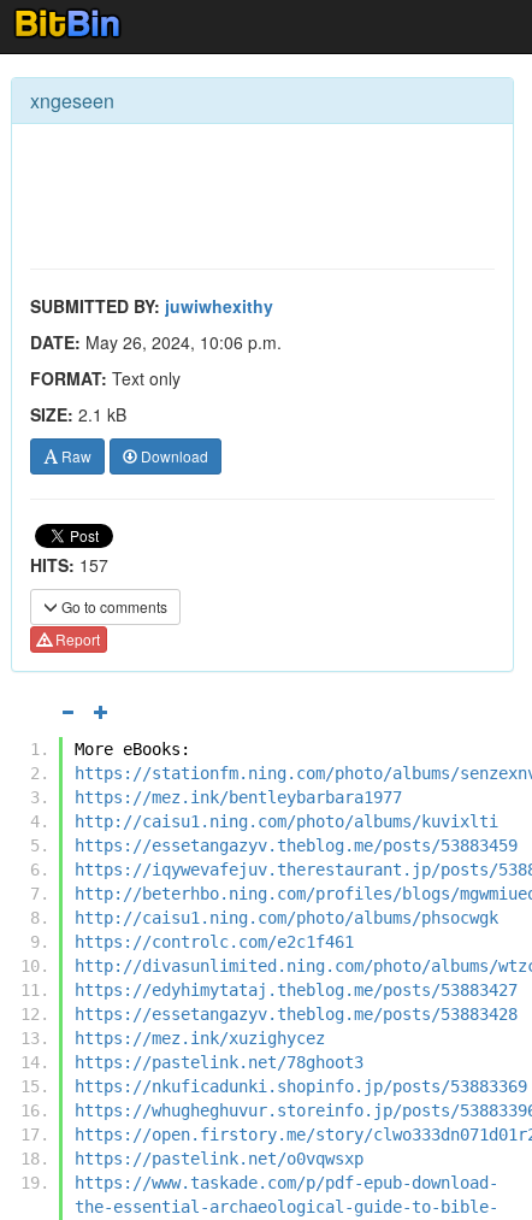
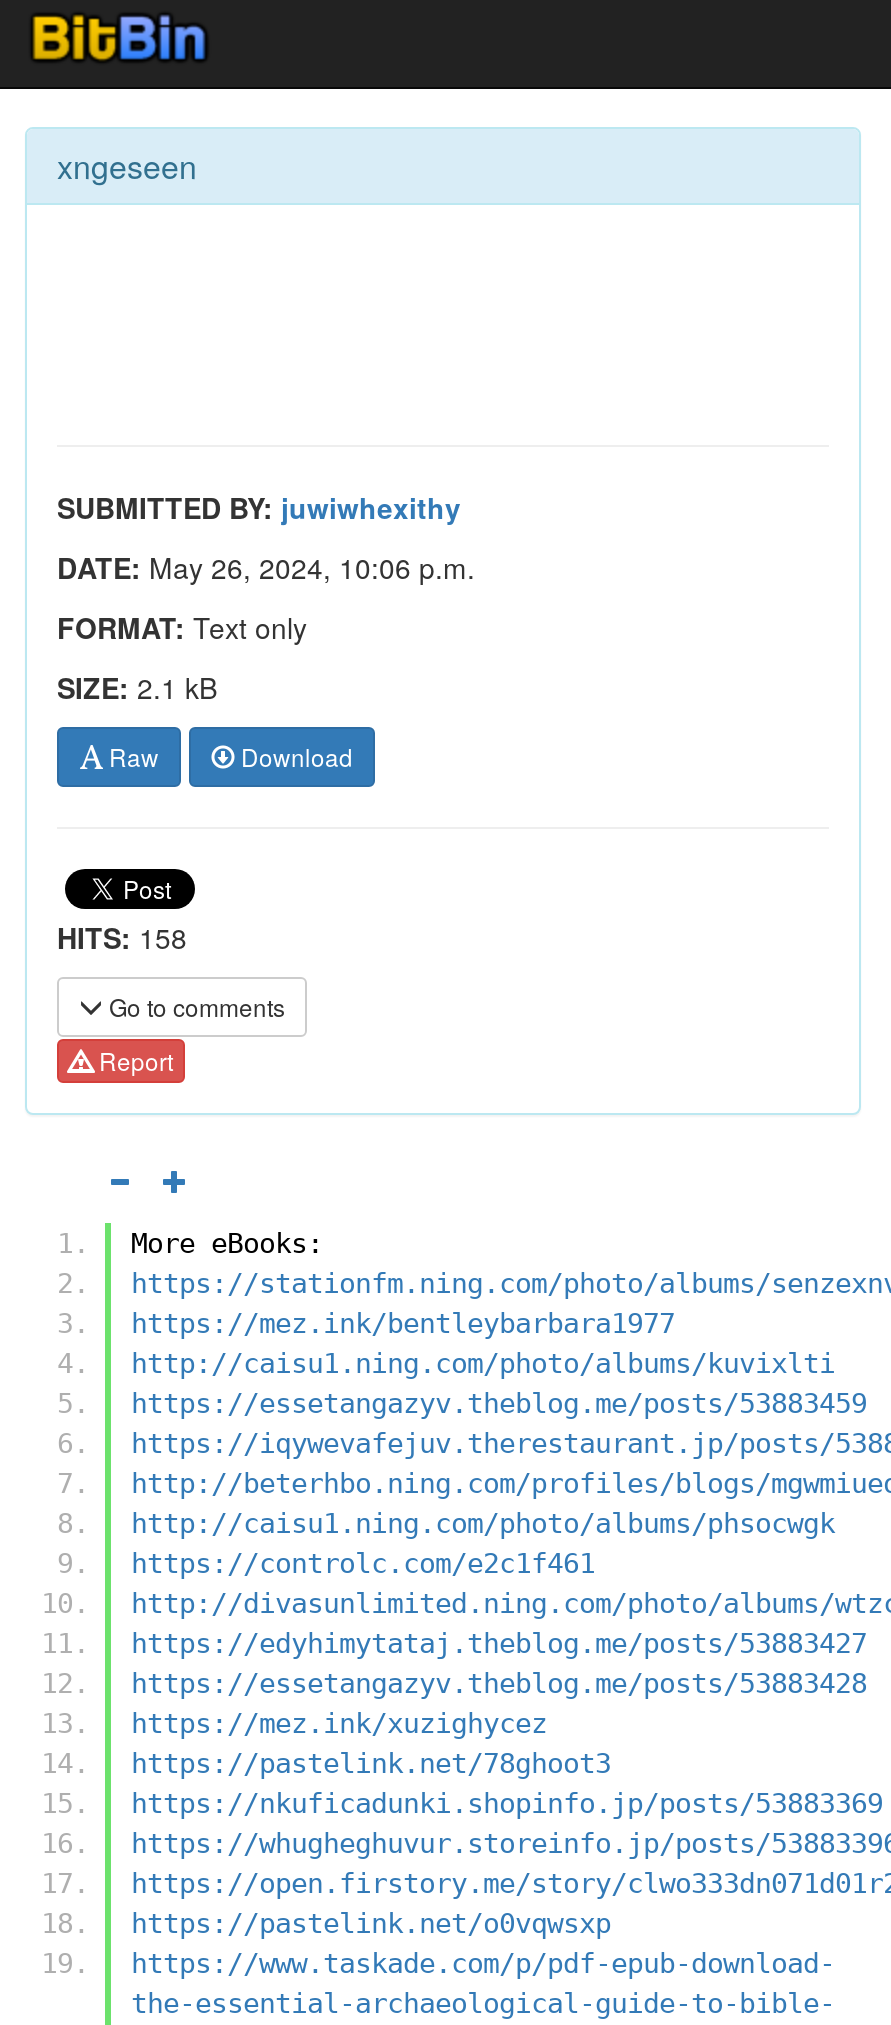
[30,553,108,577] HITS: 157 -> [57,917,187,957] HITS: 158

